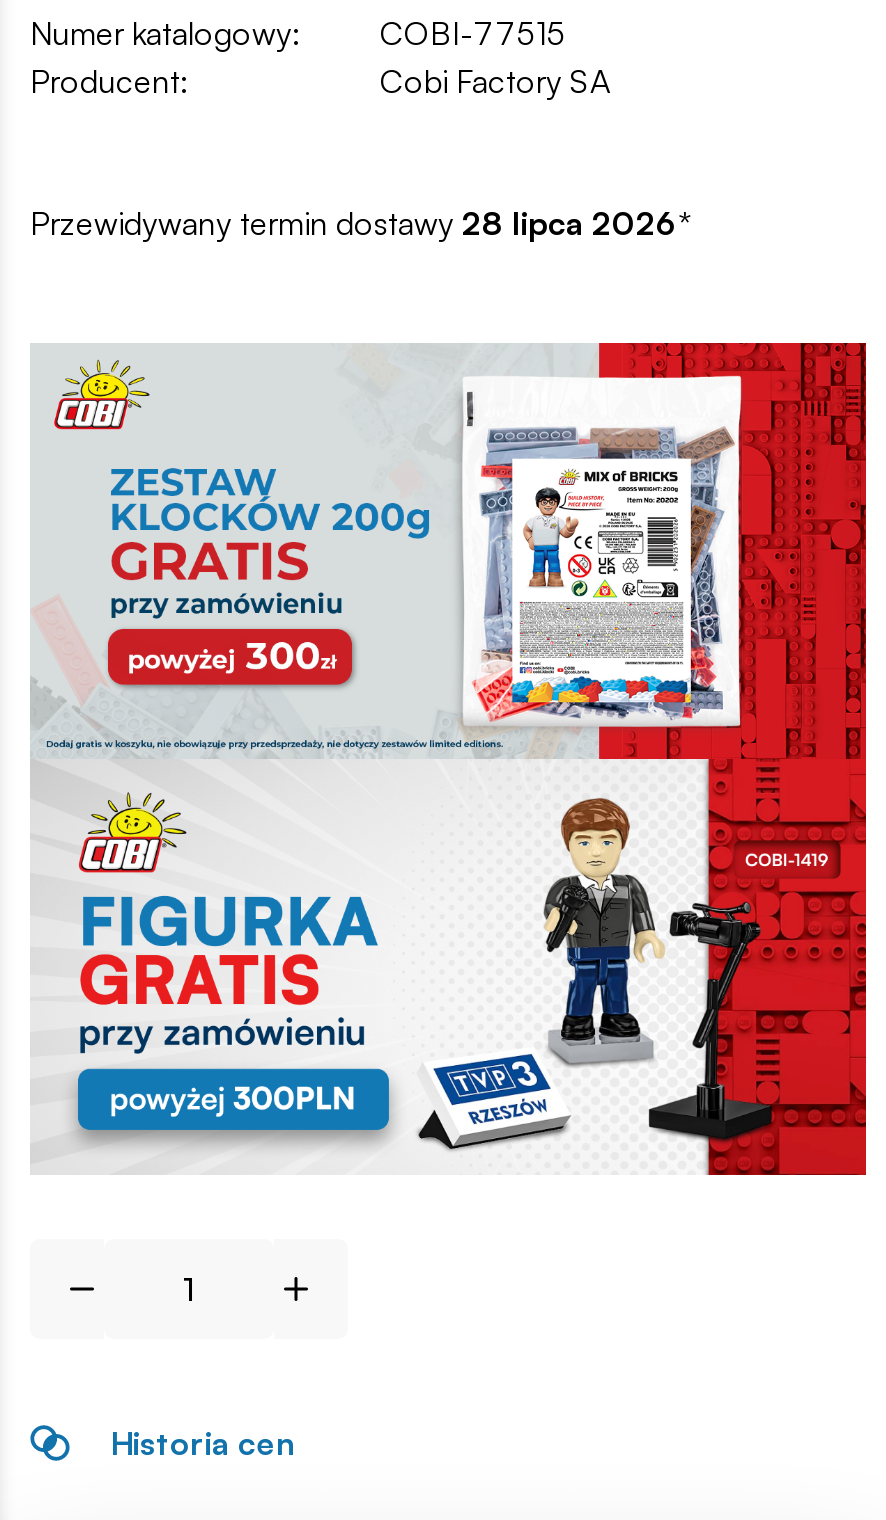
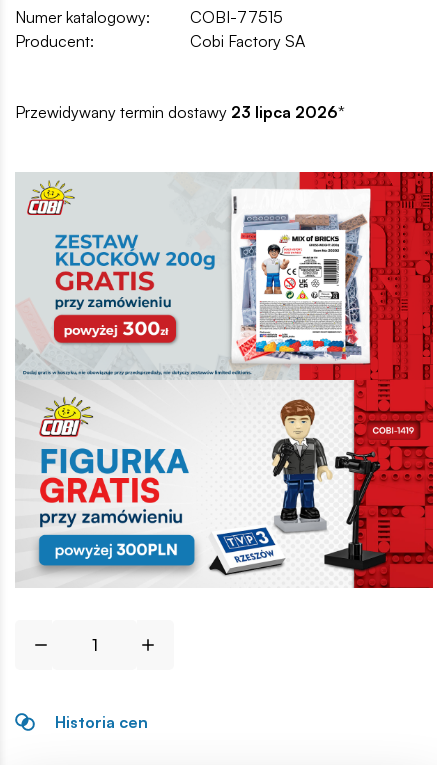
[30,202,692,242] Przewidywany termin dostawy 28 lipca 2026* -> [15,101,345,121] Przewidywany termin dostawy 23 lipca 2026*

